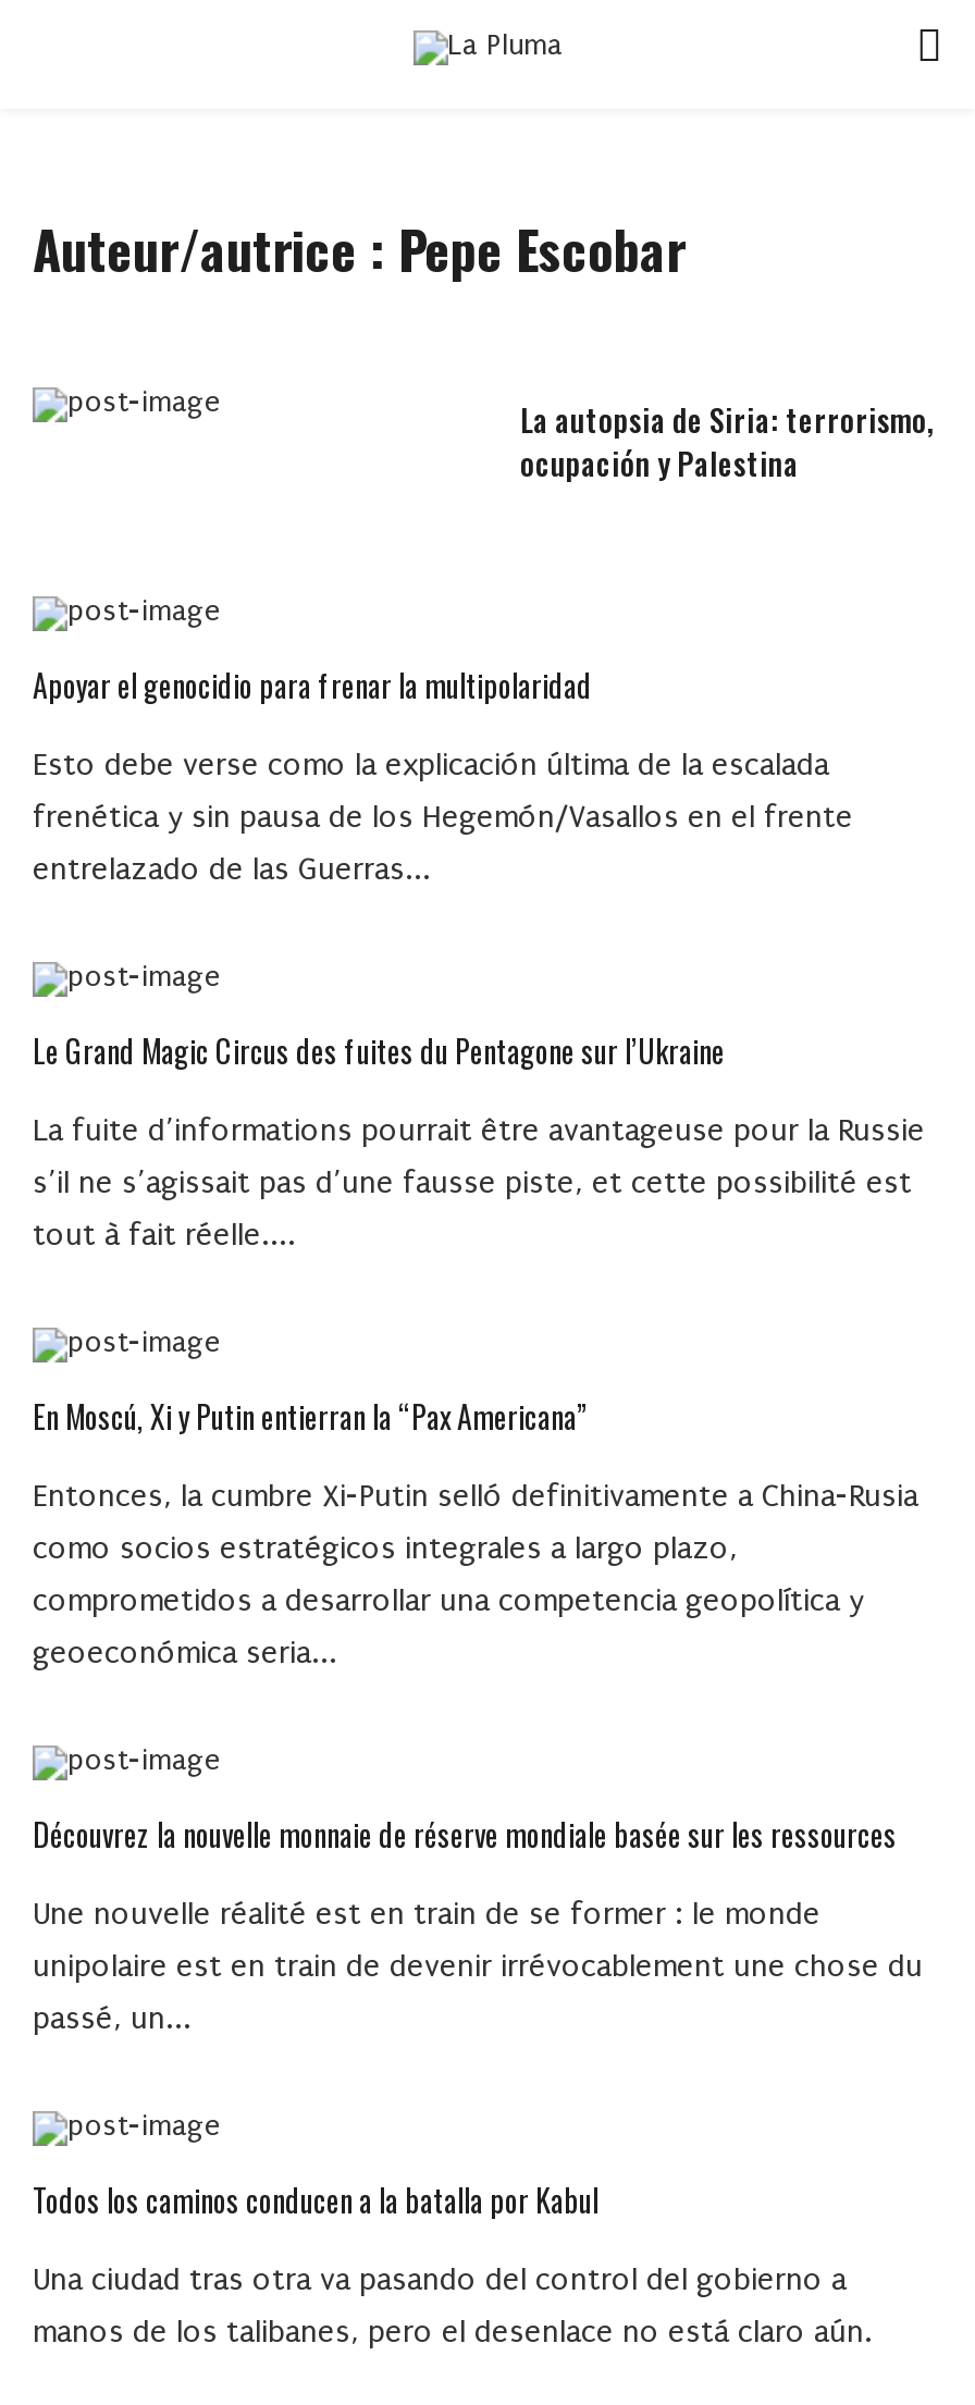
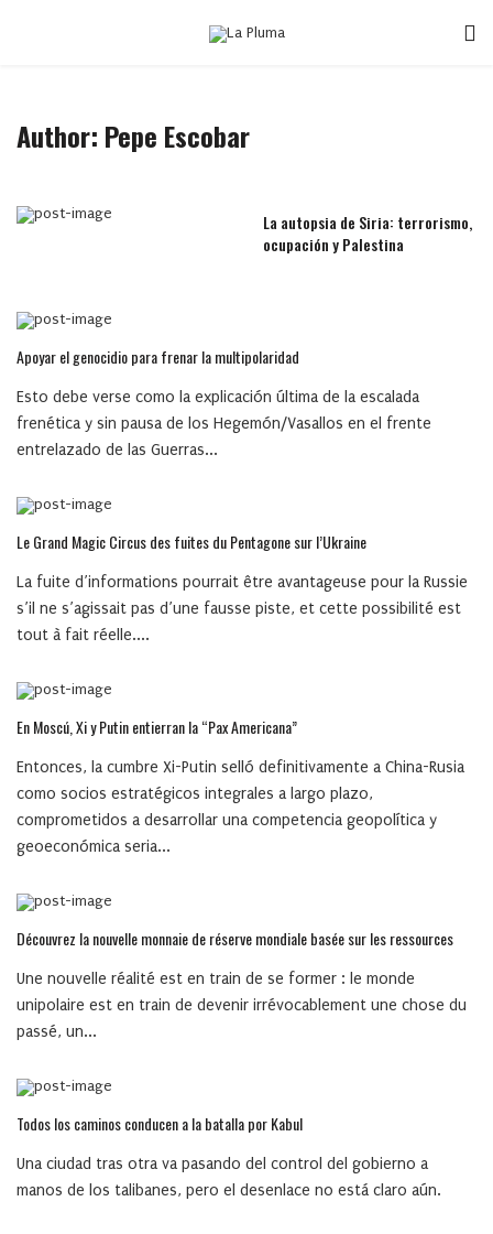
[33,209,686,287] Auteur/autrice : Pepe Escobar -> [17,116,250,155] Author: Pepe Escobar

